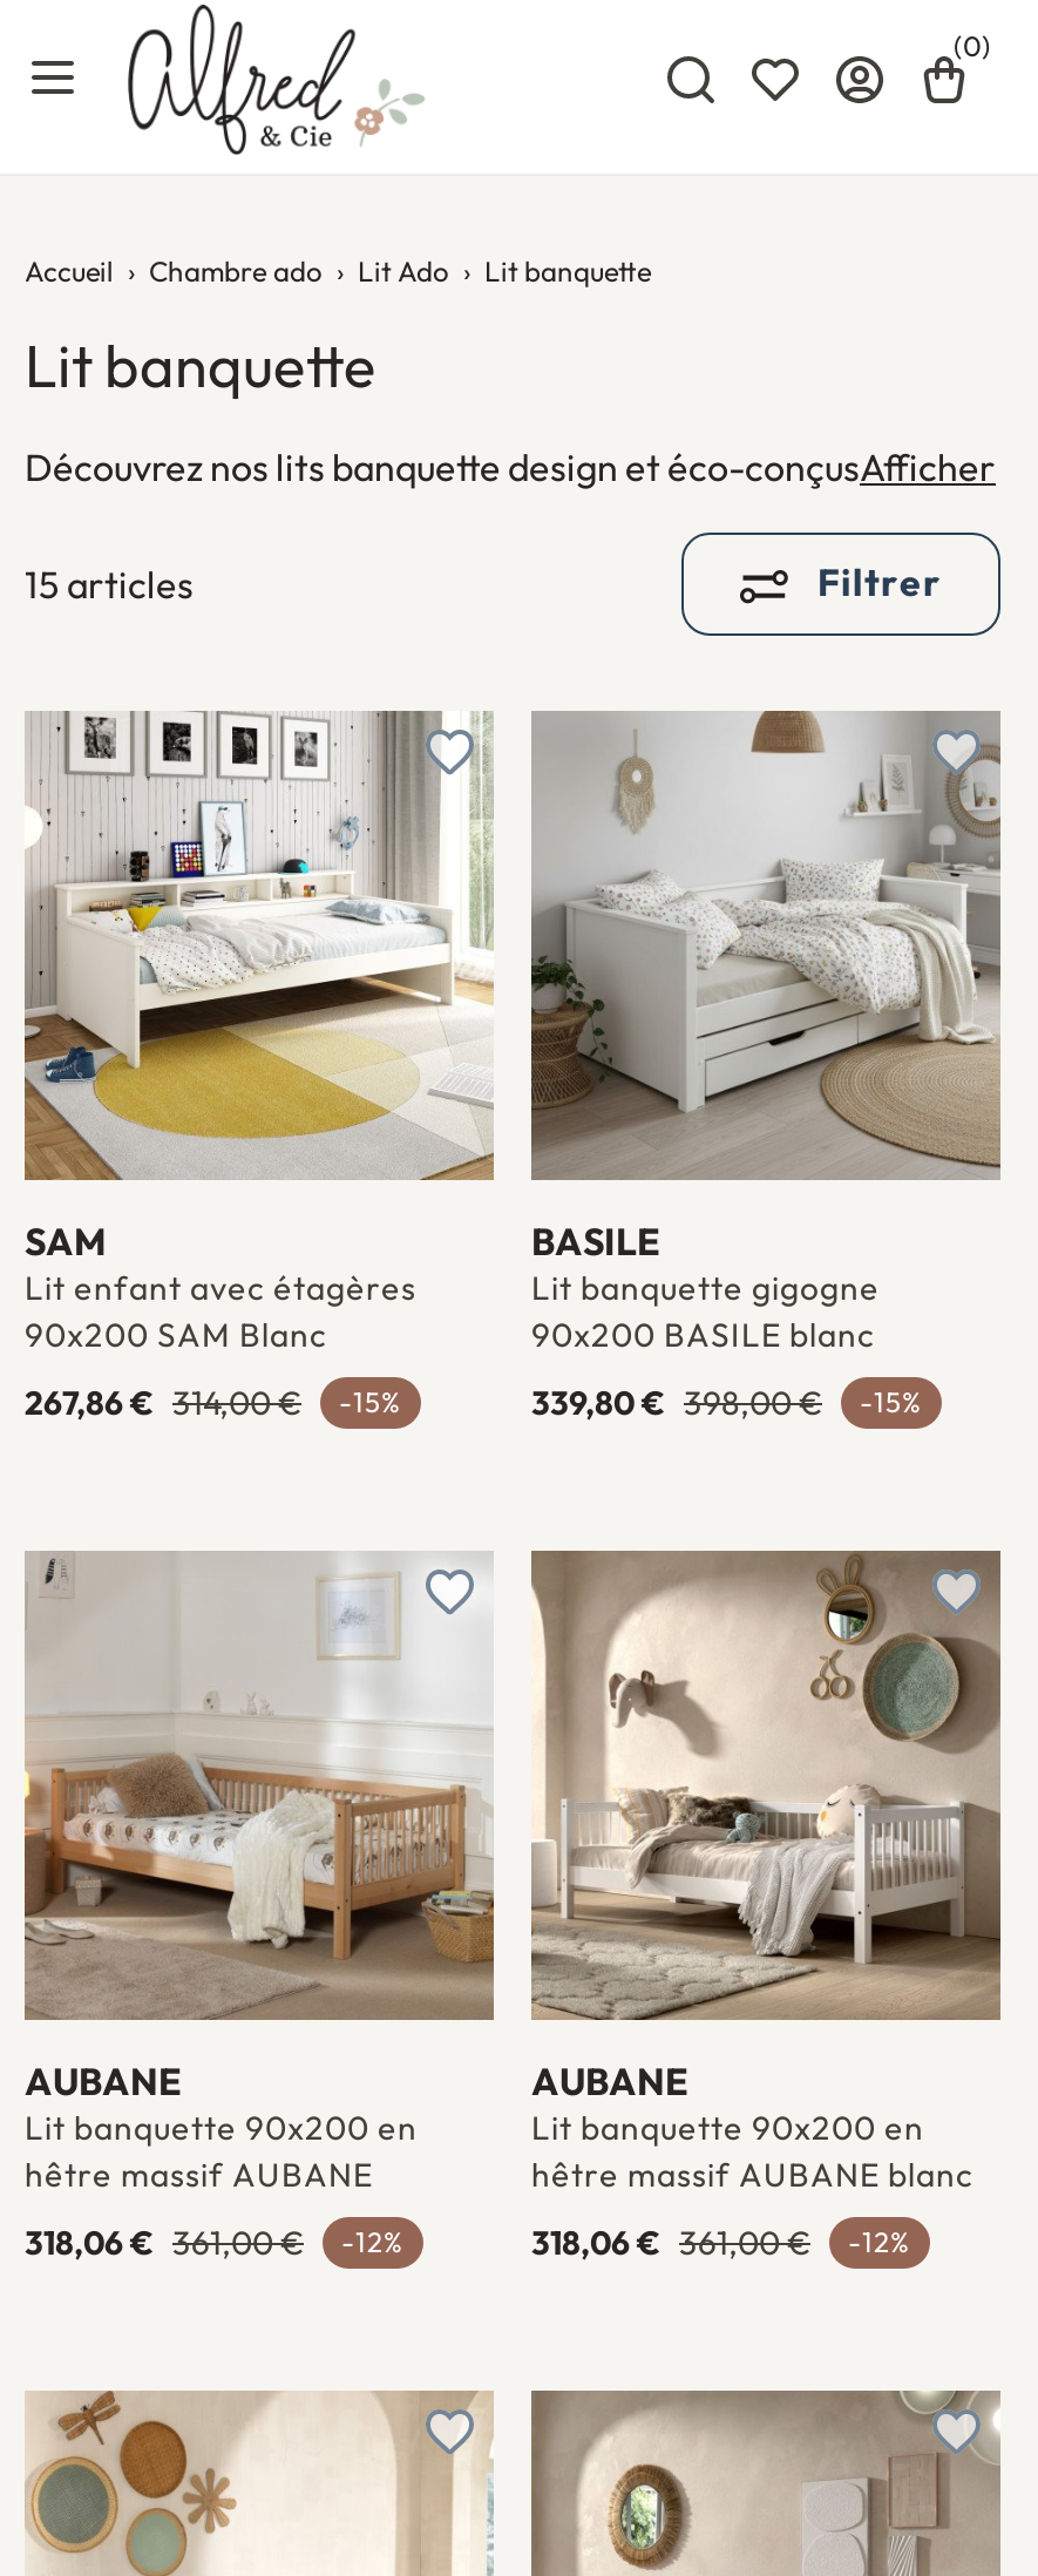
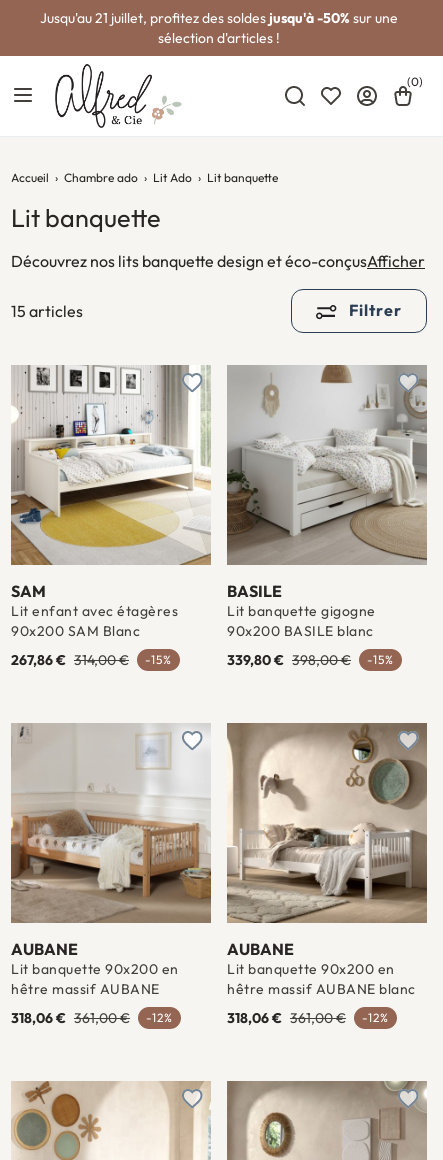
none -> [40,9,398,47] Jusqu'au 21 juillet, profitez des soldes jusqu'à -50% sur une | sélection d'articles !

